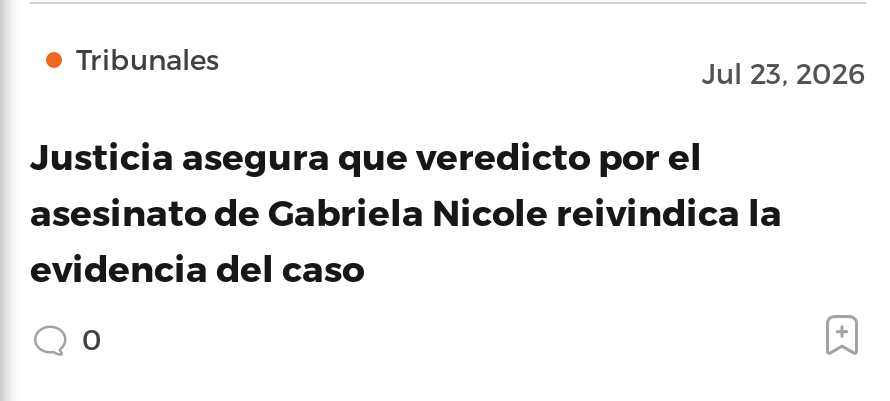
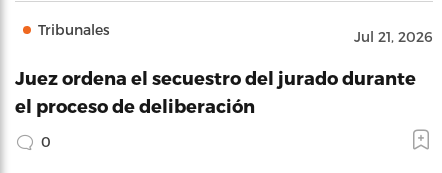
[702,56,866,90] Jul 23, 2026 -> [354,28,433,45] Jul 21, 2026
[30,134,782,288] Justicia asegura que veredicto por el | asesinato de Gabriela Nicole reivindica la | evidencia del caso -> [15,67,416,116] Juez ordena el secuestro del jurado durante | el proceso de deliberación

